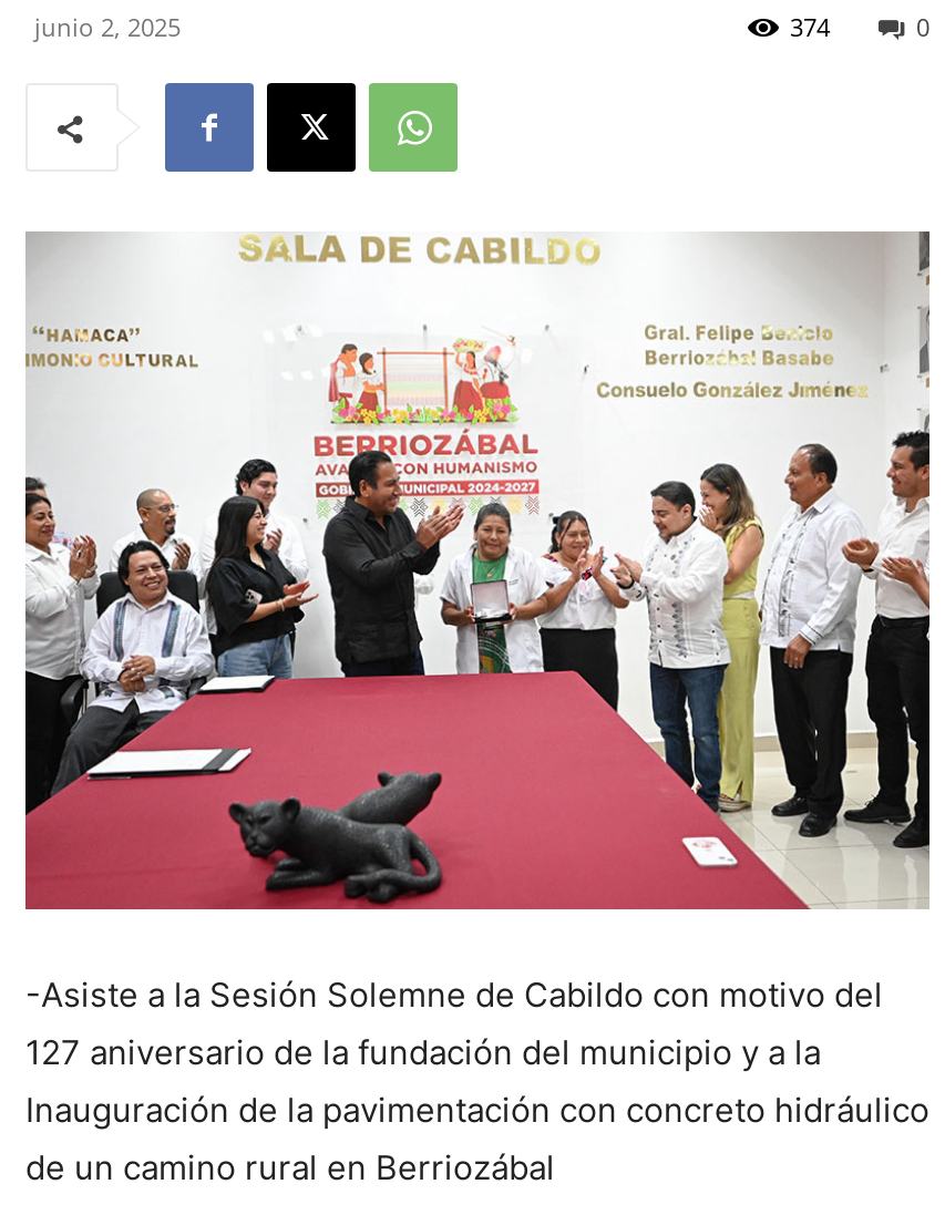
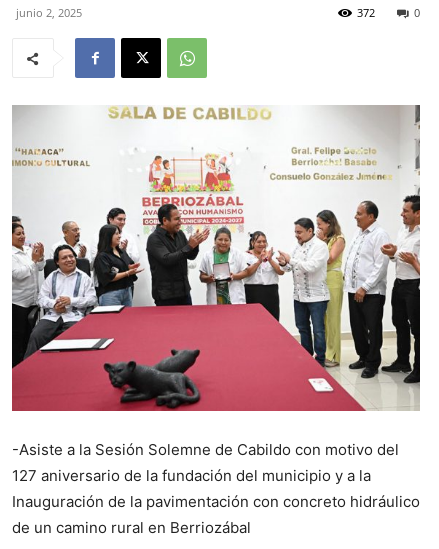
[790,10,830,43] 374 -> [357,5,375,20] 372

